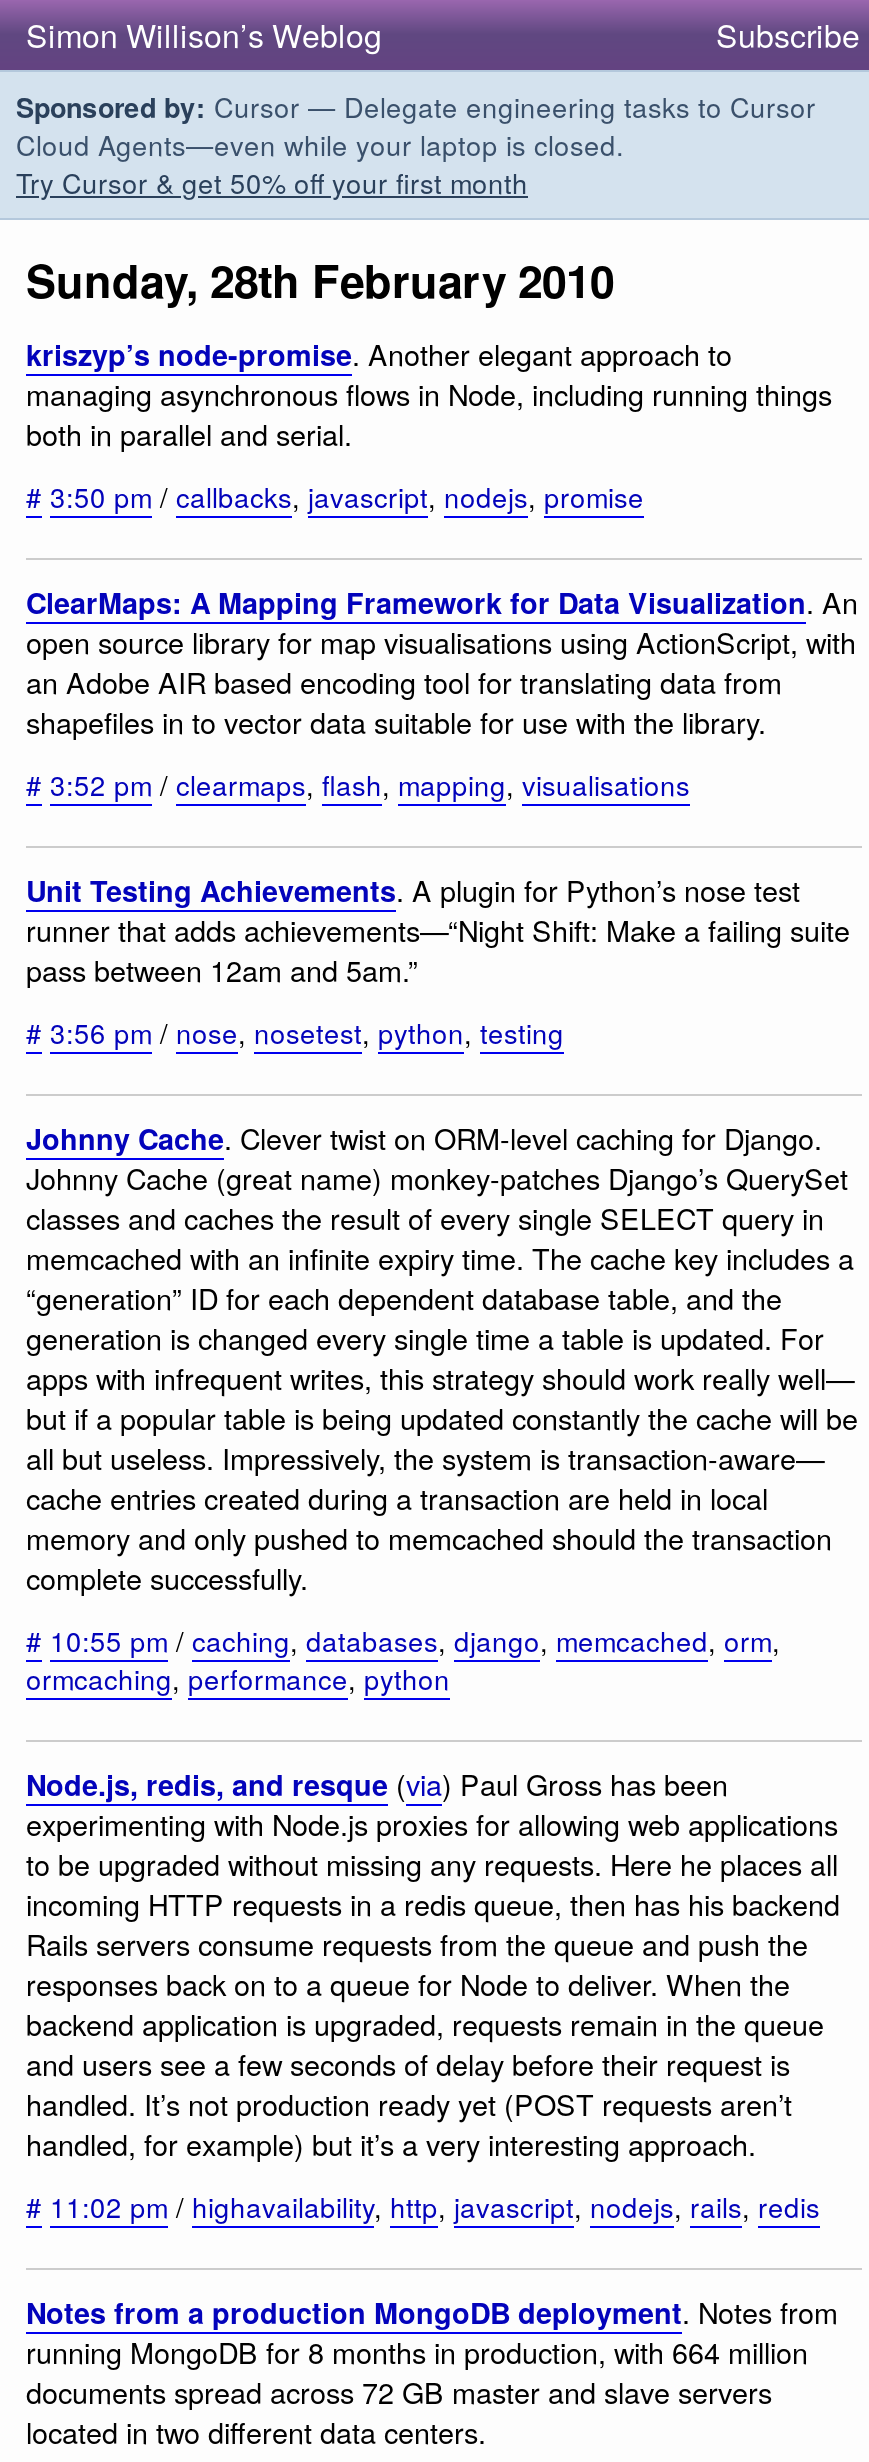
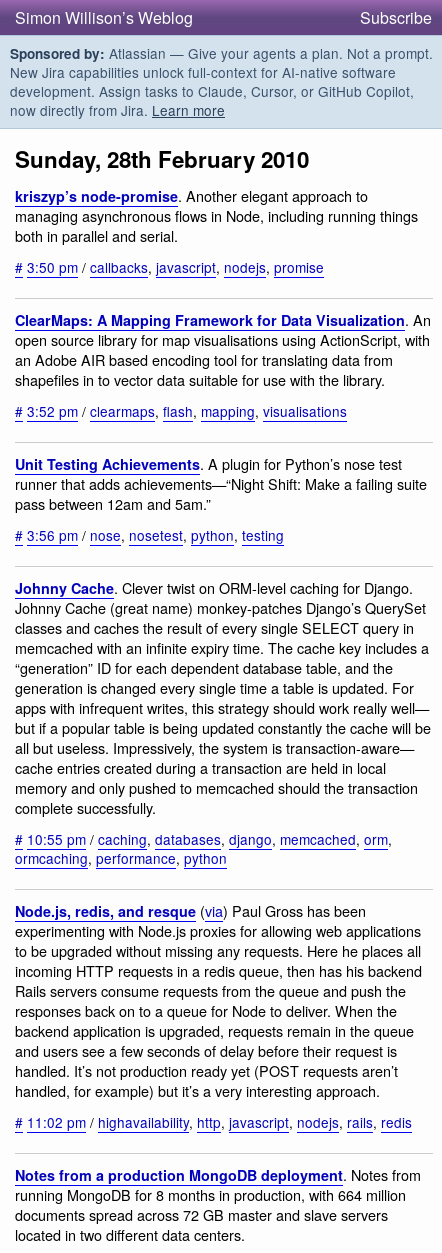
[16,86,816,202] Sponsored by: Cursor — Delegate engineering tasks to Cursor | Cloud Agents—even while your laptop is closed. | Try Cursor & get 50% off your first month -> [10,43,433,120] Sponsored by: Atlassian — Give your agents a plan. Not a prompt. | New Jira capabilities unlock full-context for AI-native software | development. Assign tasks to Claude, Cursor, or GitHub Copilot, | now directly from Jira. Learn more

